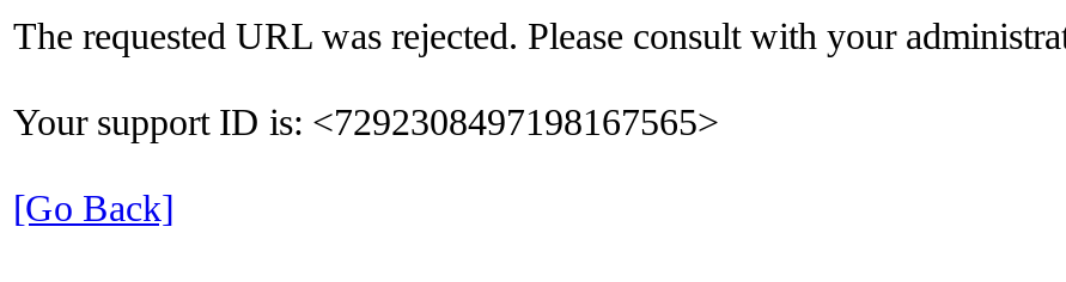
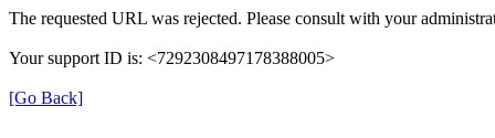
[13,102,719,142] Your support ID is: <7292308497198167565> -> [9,49,335,67] Your support ID is: <7292308497178388005>

